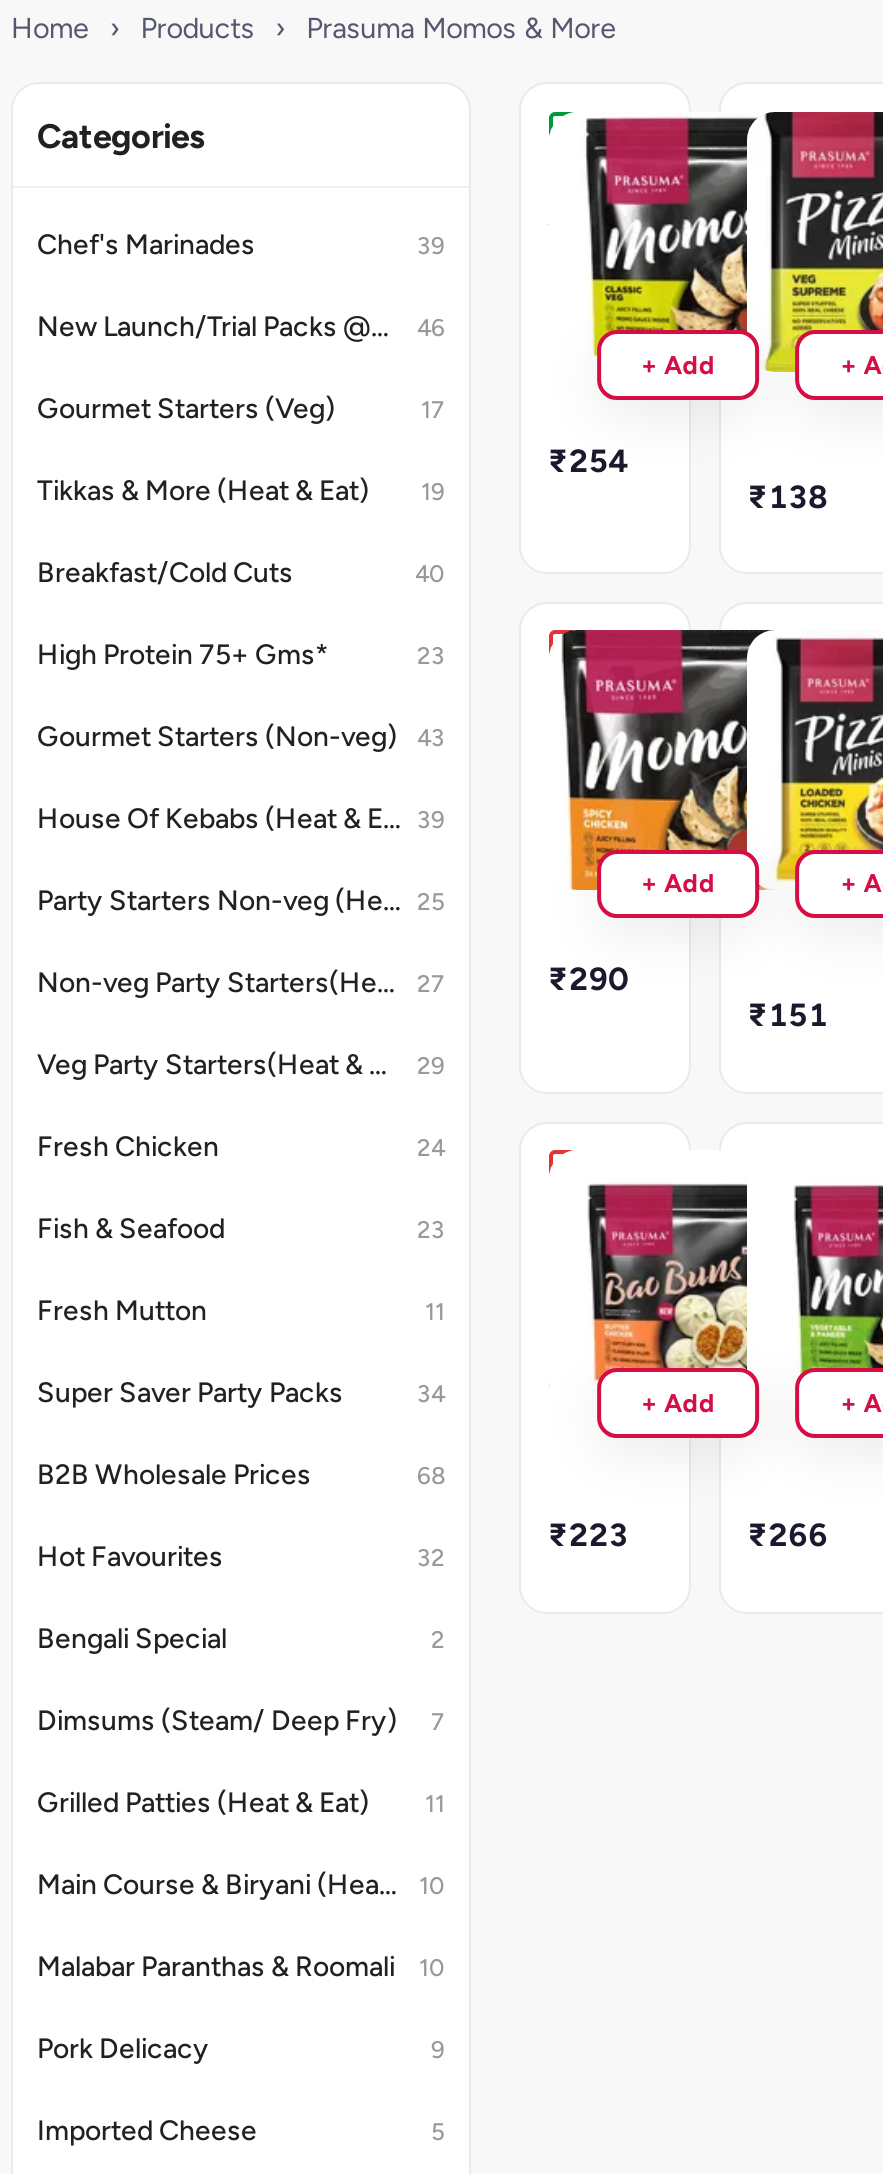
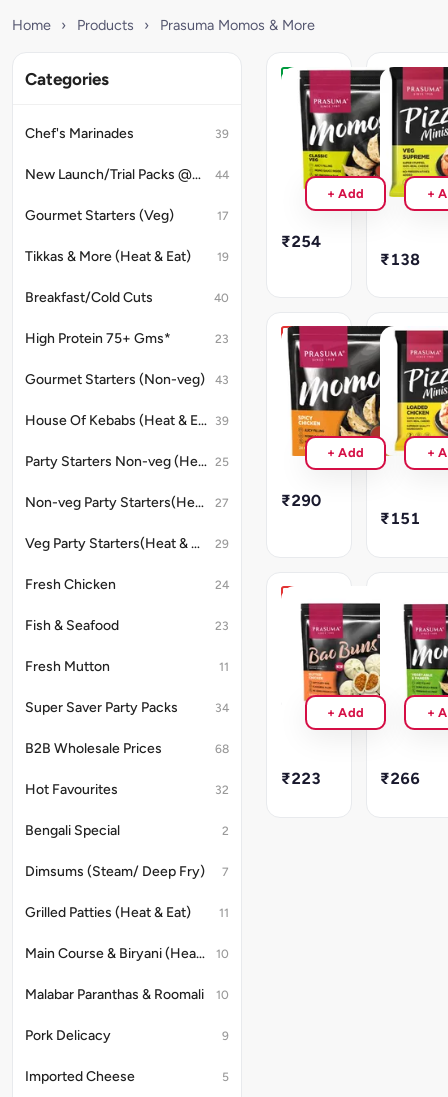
[417,313,445,341] 46 -> [215,167,229,181] 44

